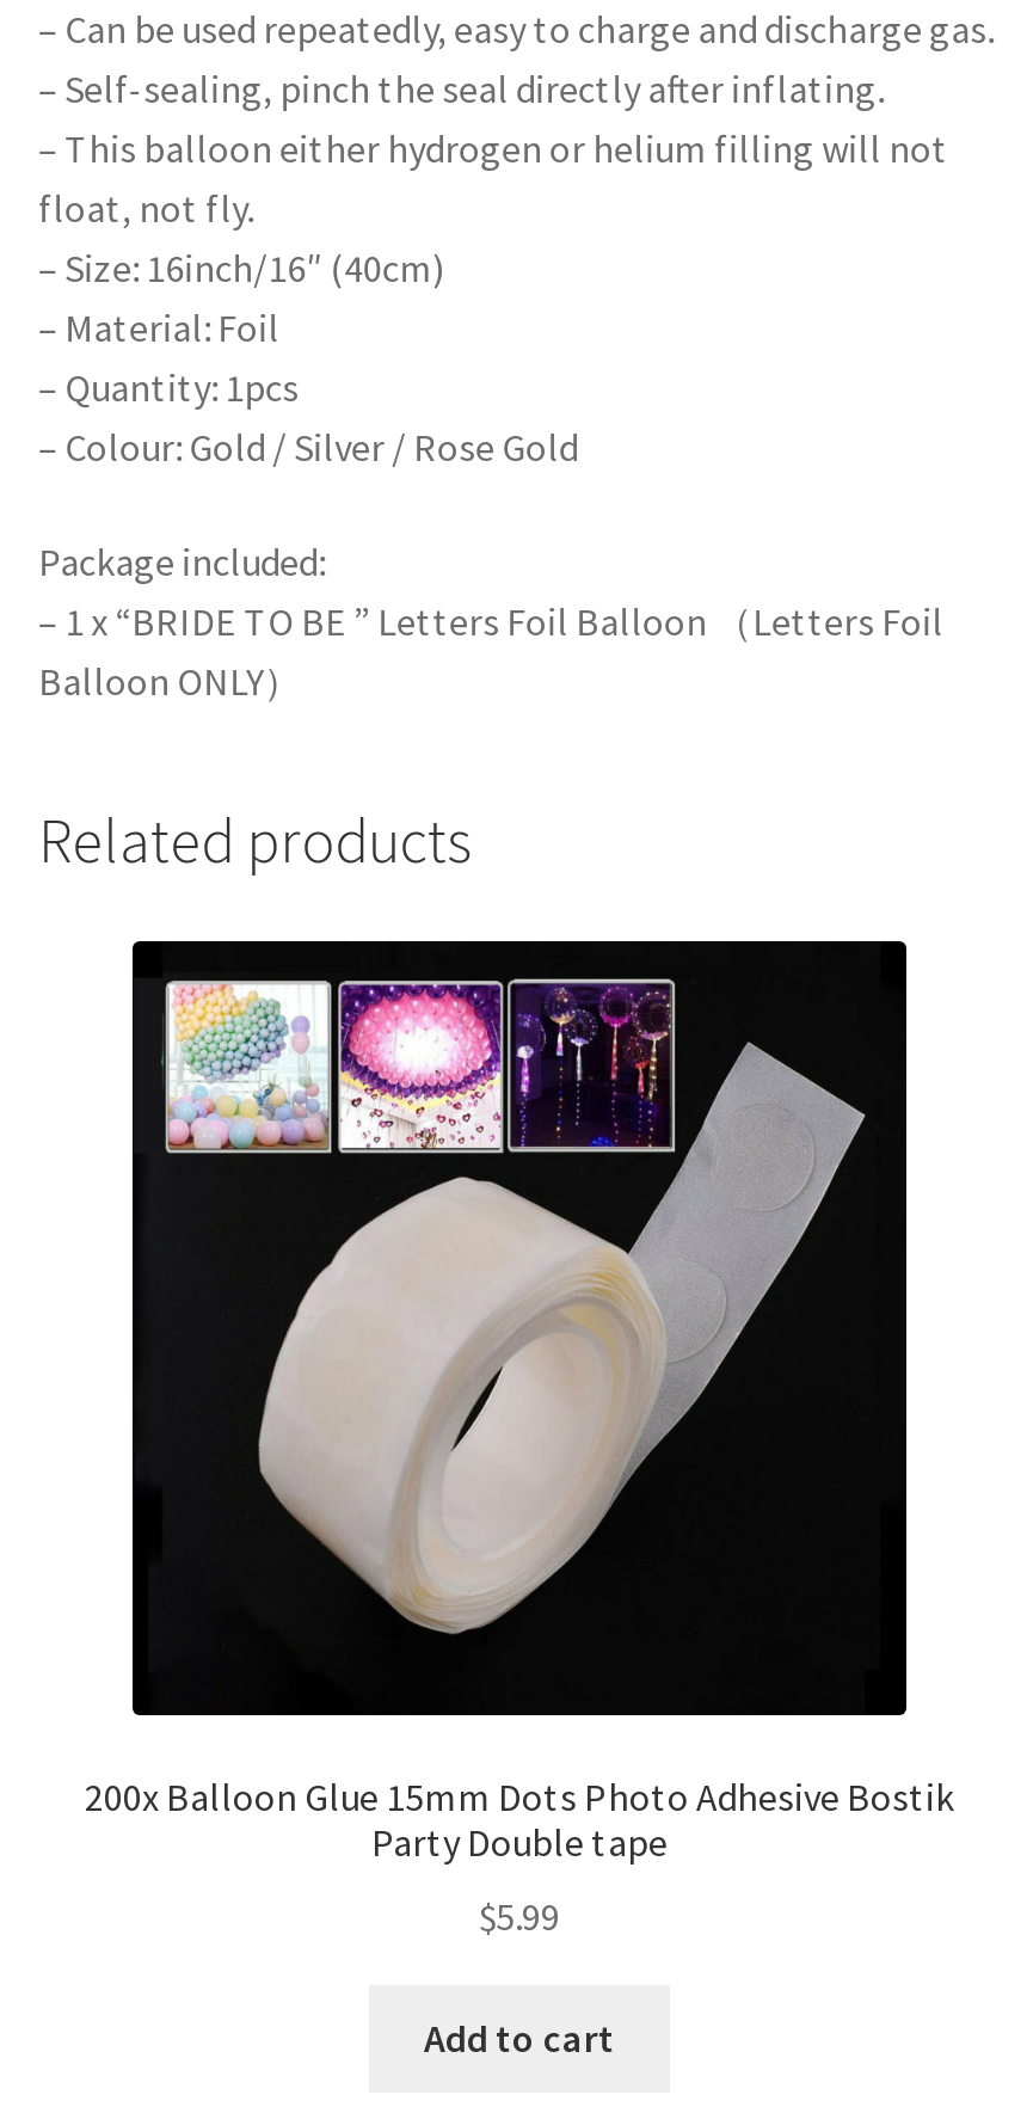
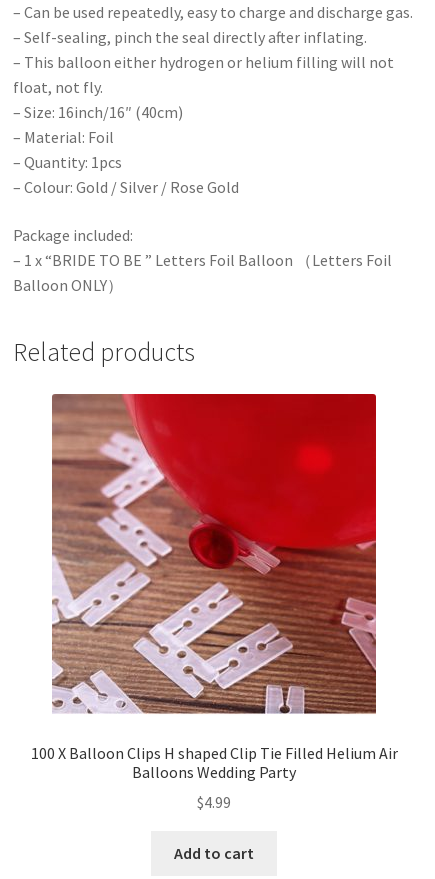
[85,939,954,1867] [image] | 200x Balloon Glue 15mm Dots Photo Adhesive Bostik | Party Double tape -> [30,393,397,781] [image] | 100 X Balloon Clips H shaped Clip Tie Filled Helium Air | Balloons Wedding Party
[479,1892,560,1940] $5.99 -> [197,792,231,812] $4.99

